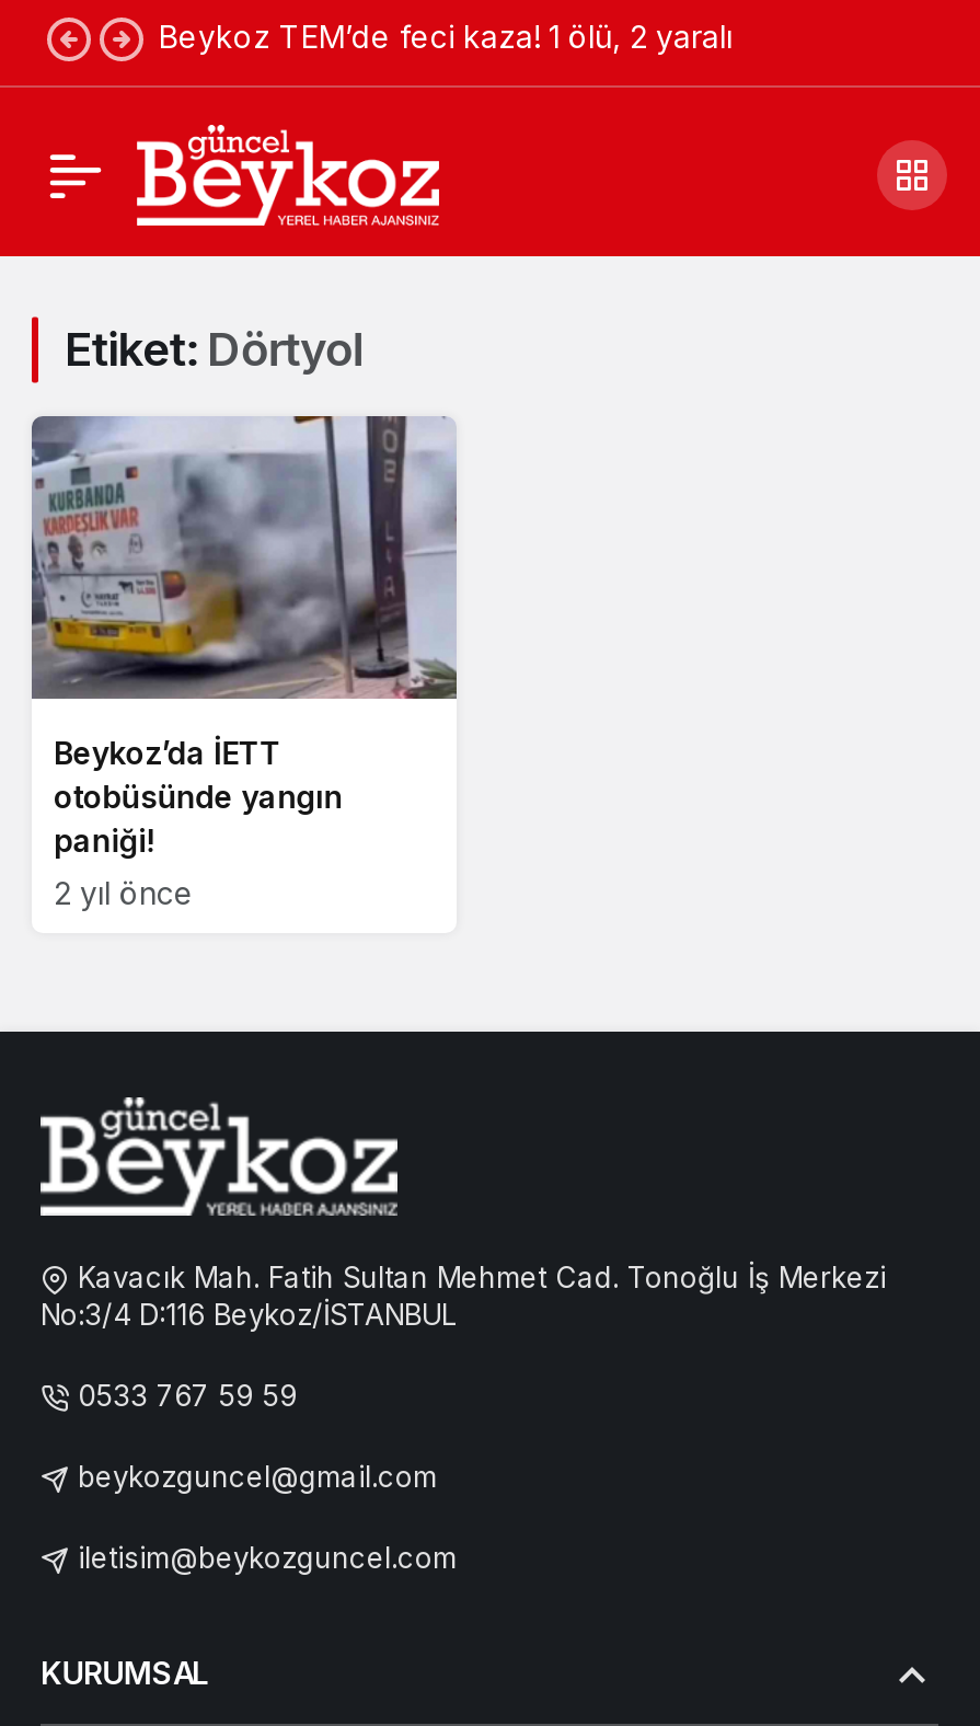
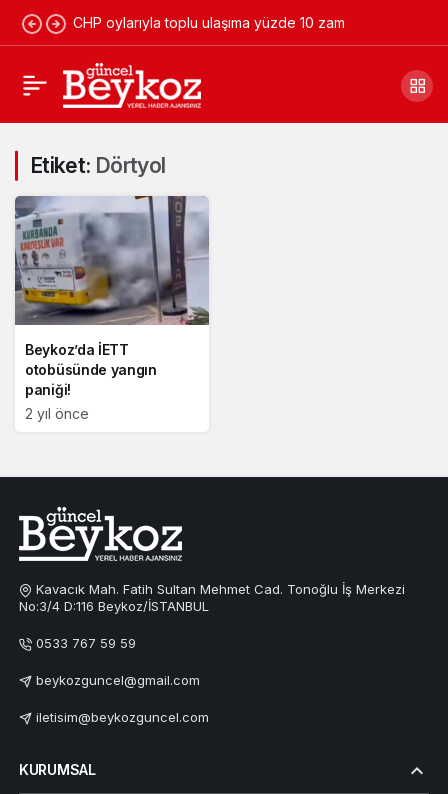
[159,18,733,55] Beykoz TEM’de feci kaza! 1 ölü, 2 yaralı -> [73,14,345,31] CHP oylarıyla toplu ulaşıma yüzde 10 zam

